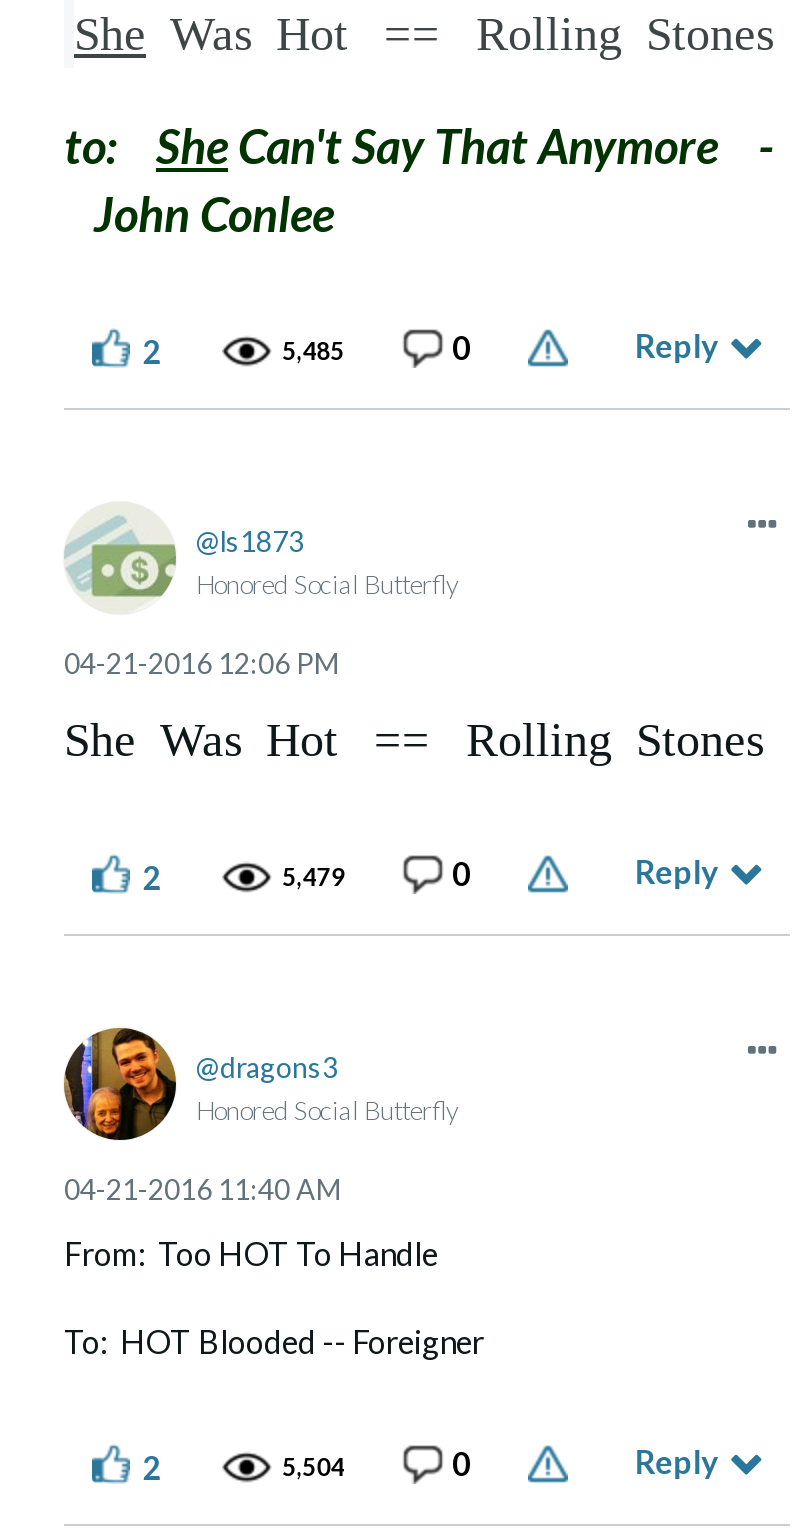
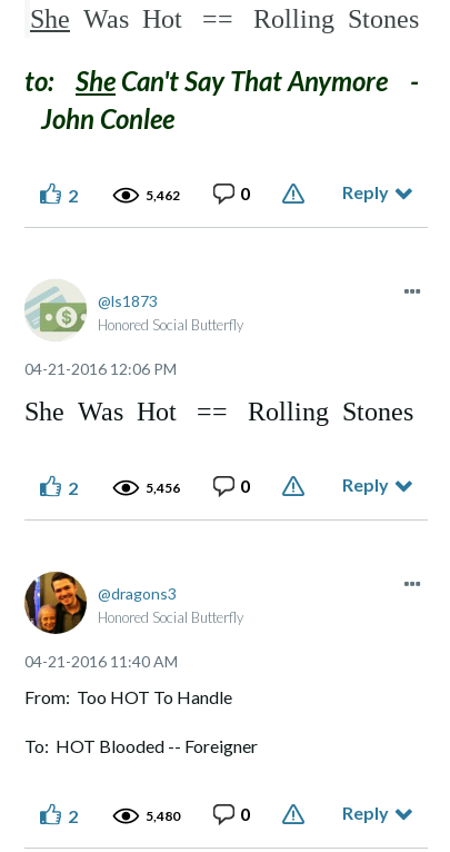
[282,335,344,365] 5,485 -> [146,187,180,203] 5,462
[282,861,344,891] 5,479 -> [146,479,180,496] 5,456
[282,1451,344,1481] 5,504 -> [146,807,180,824] 5,480

